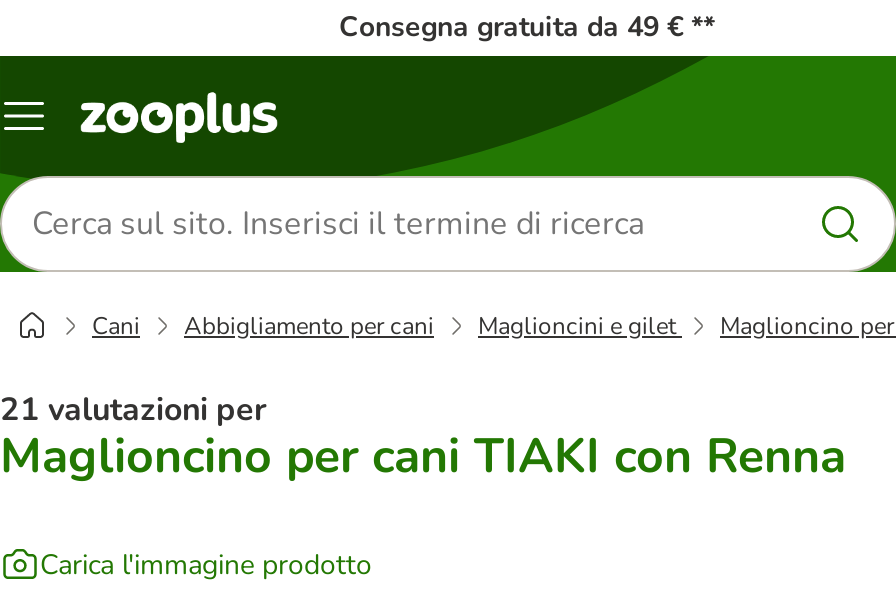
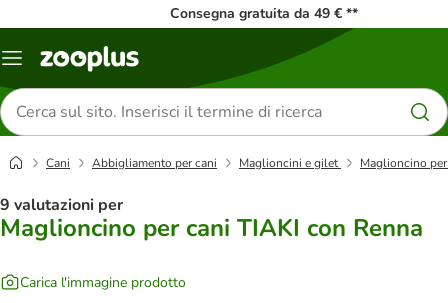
[0,388,266,432] 21 valutazioni per -> [0,194,123,216] 9 valutazioni per

